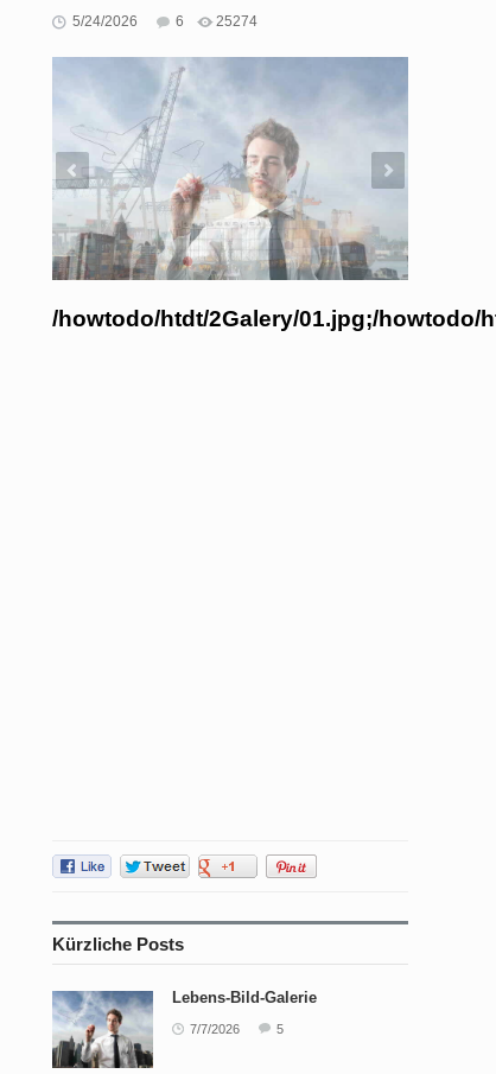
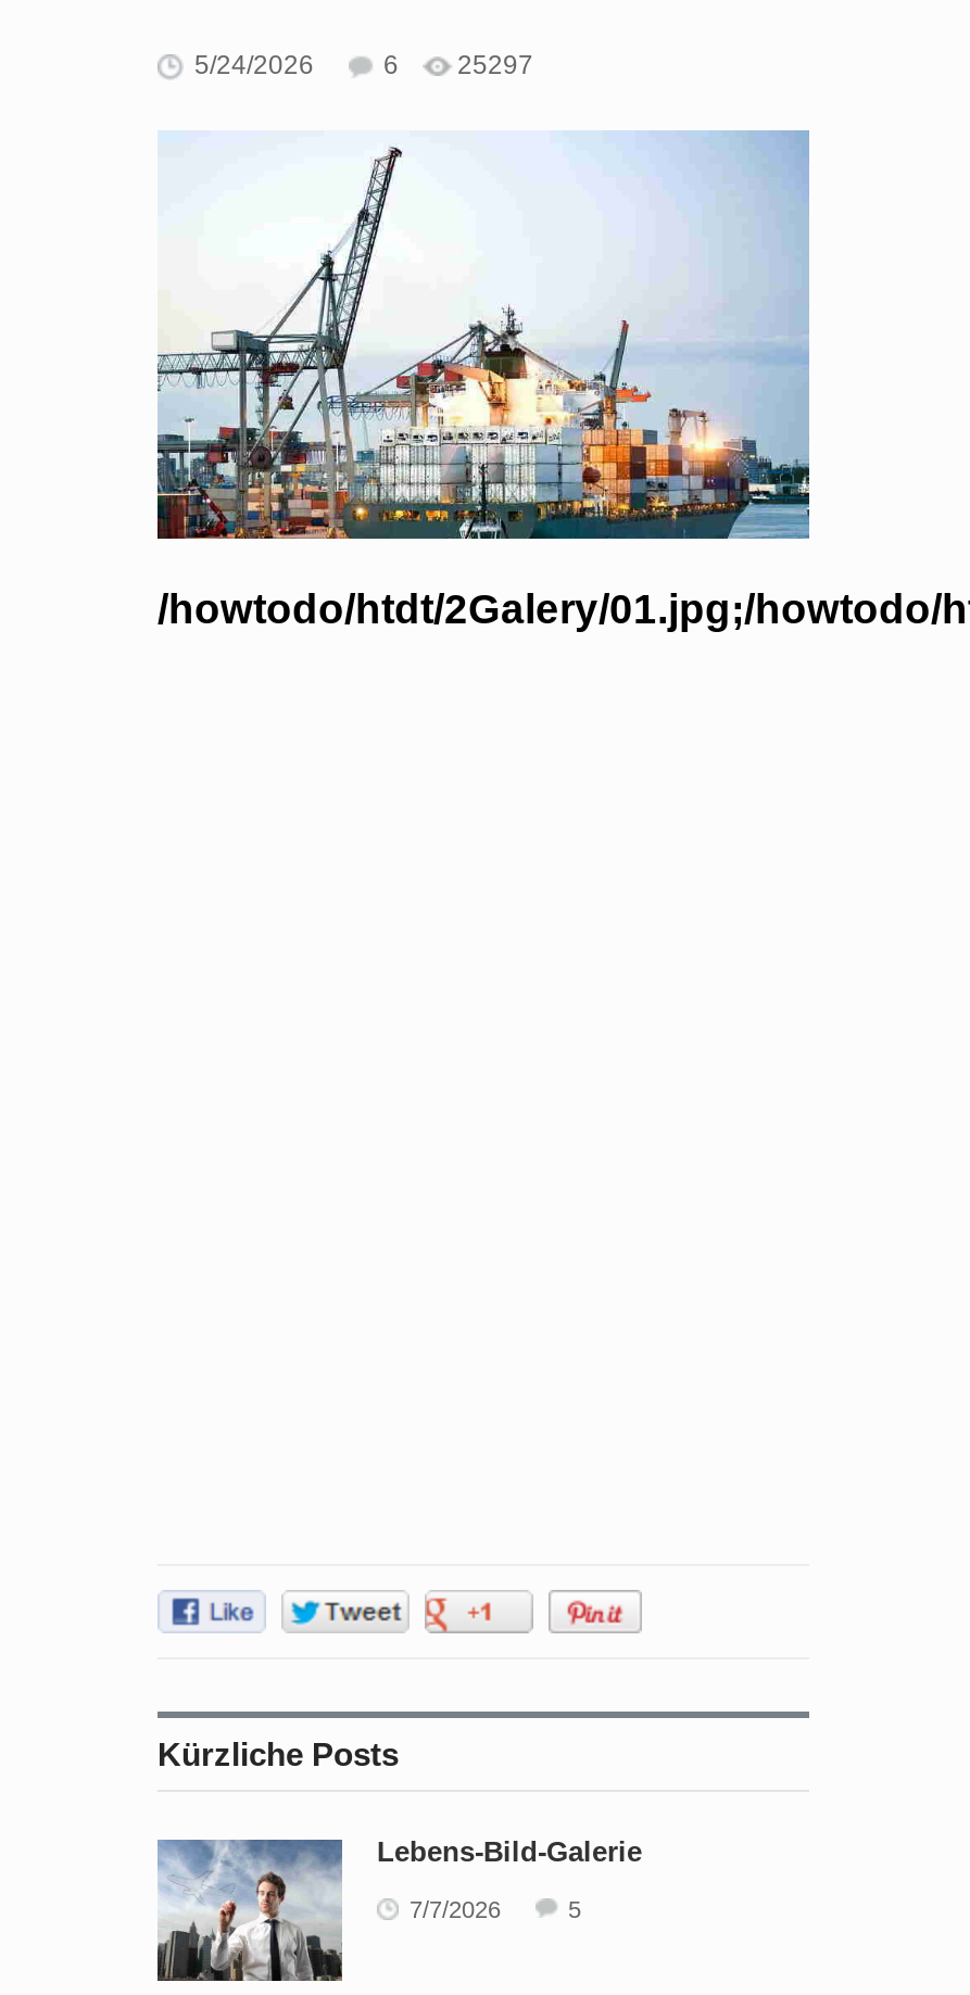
[176,13,257,30] 6 25274 -> [383,50,533,80] 6 25297
[51,56,409,281] [image] -> [155,130,809,541] [image]

